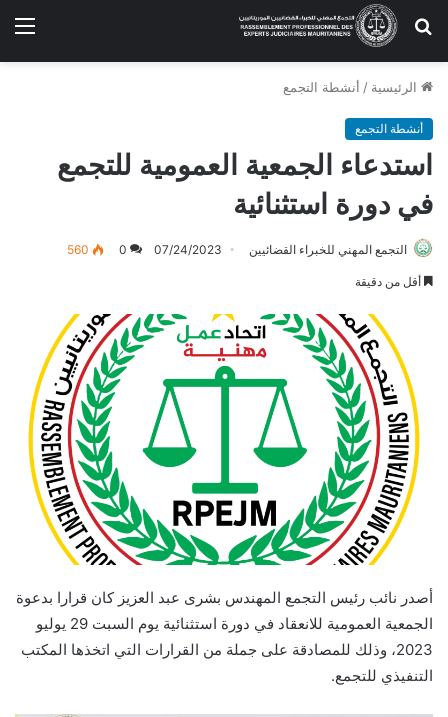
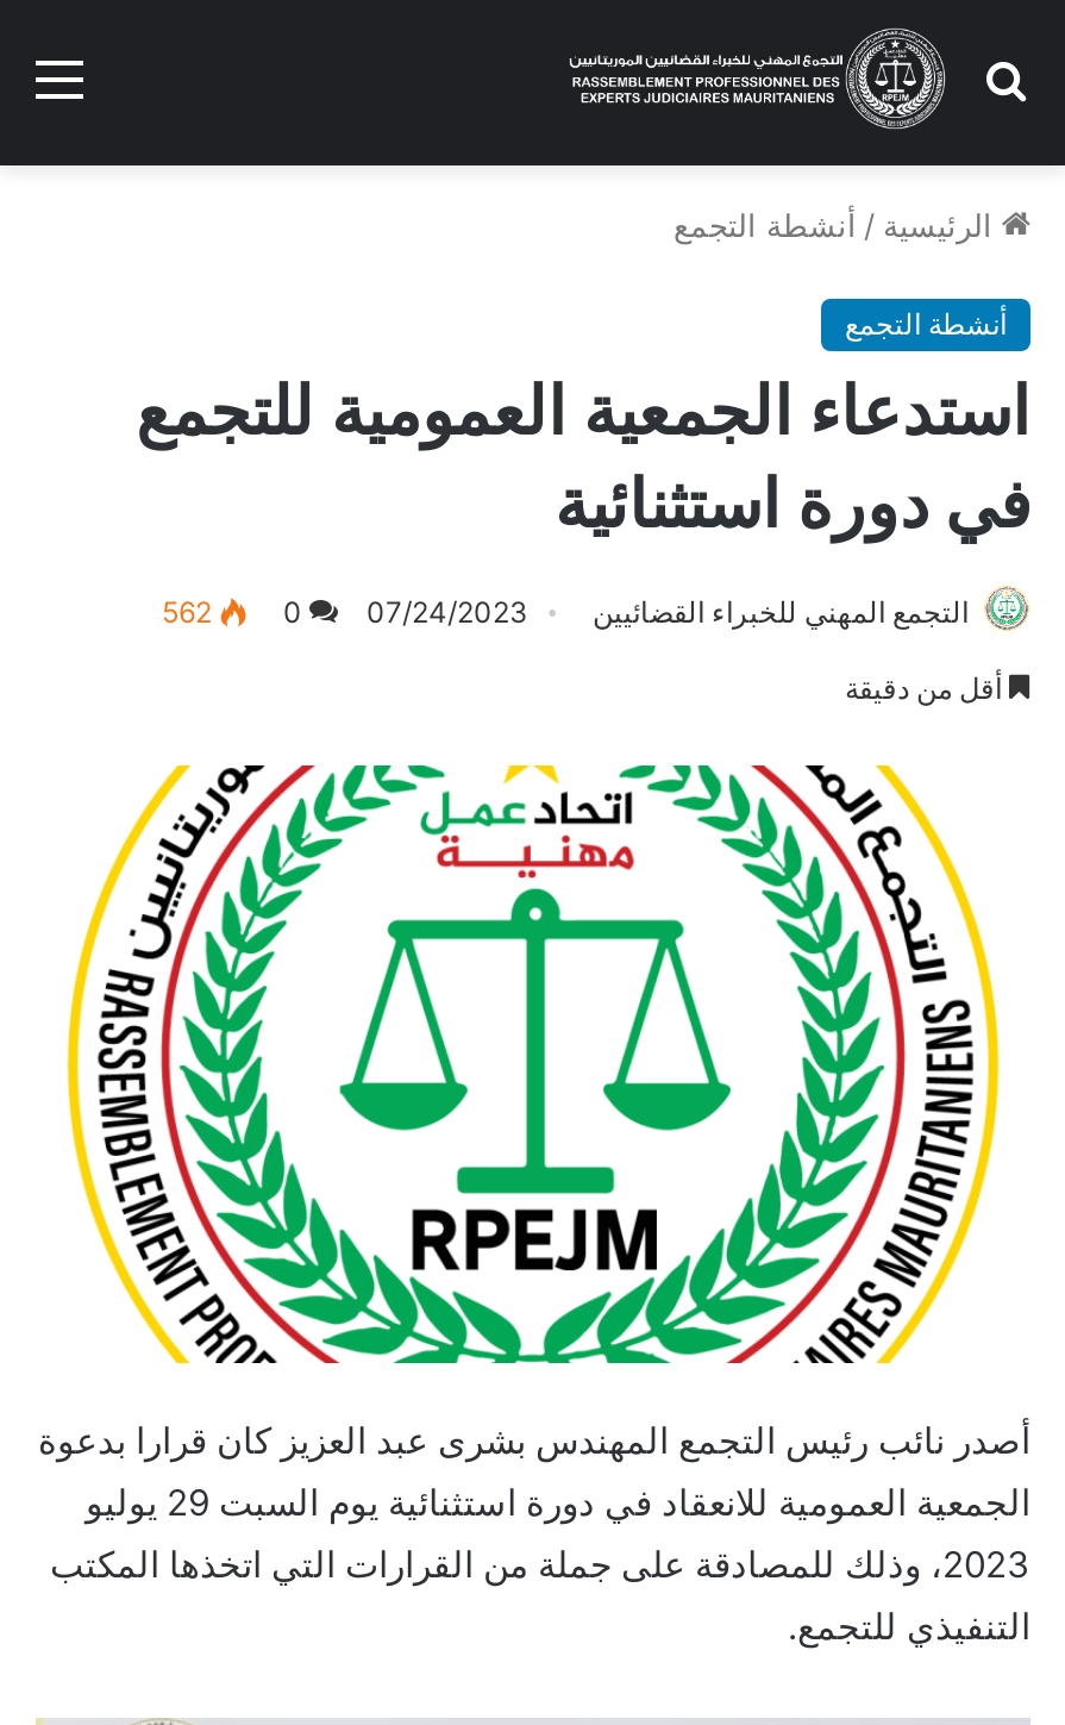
[67,242,407,257] التجمع المهني للخبراء القضائيين 07/24/2023 0 560 -> [162,593,969,629] التجمع المهني للخبراء القضائيين 07/24/2023 0 562

